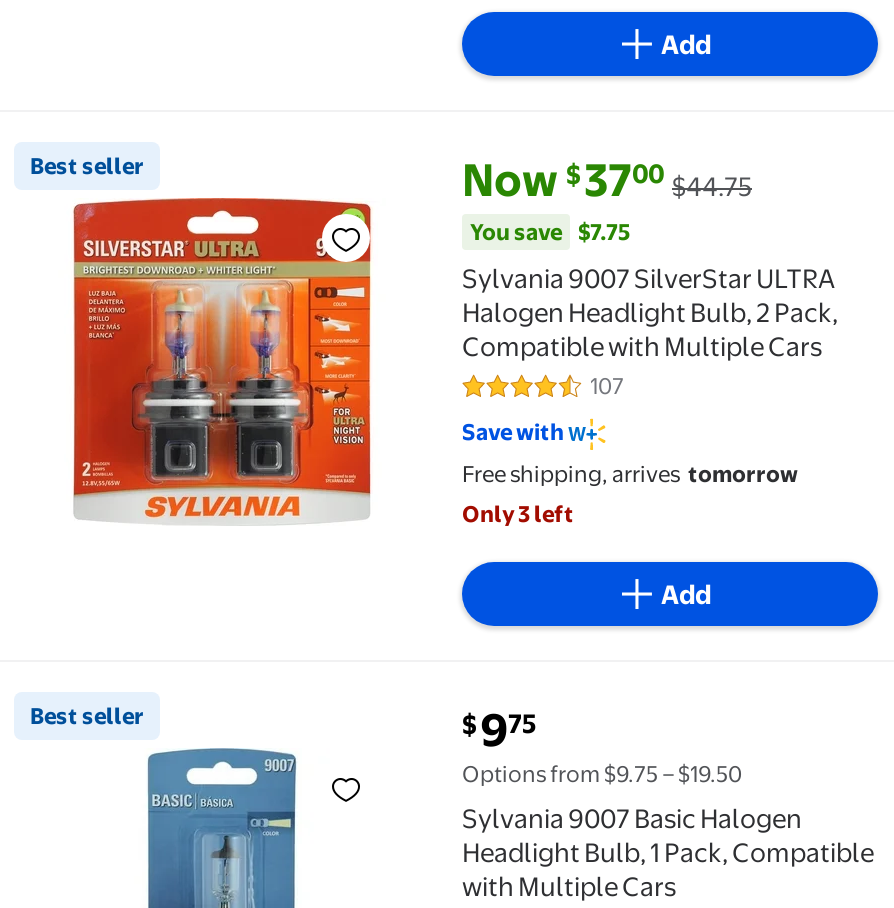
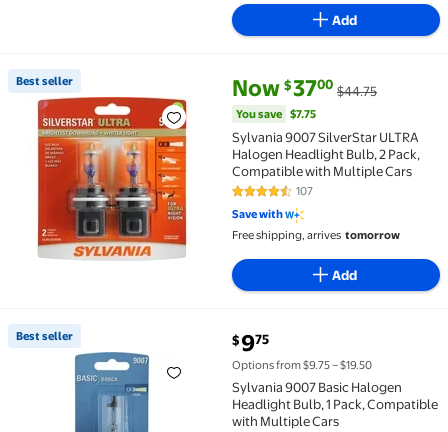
[462,500,574,528] Only 3 left -> none

